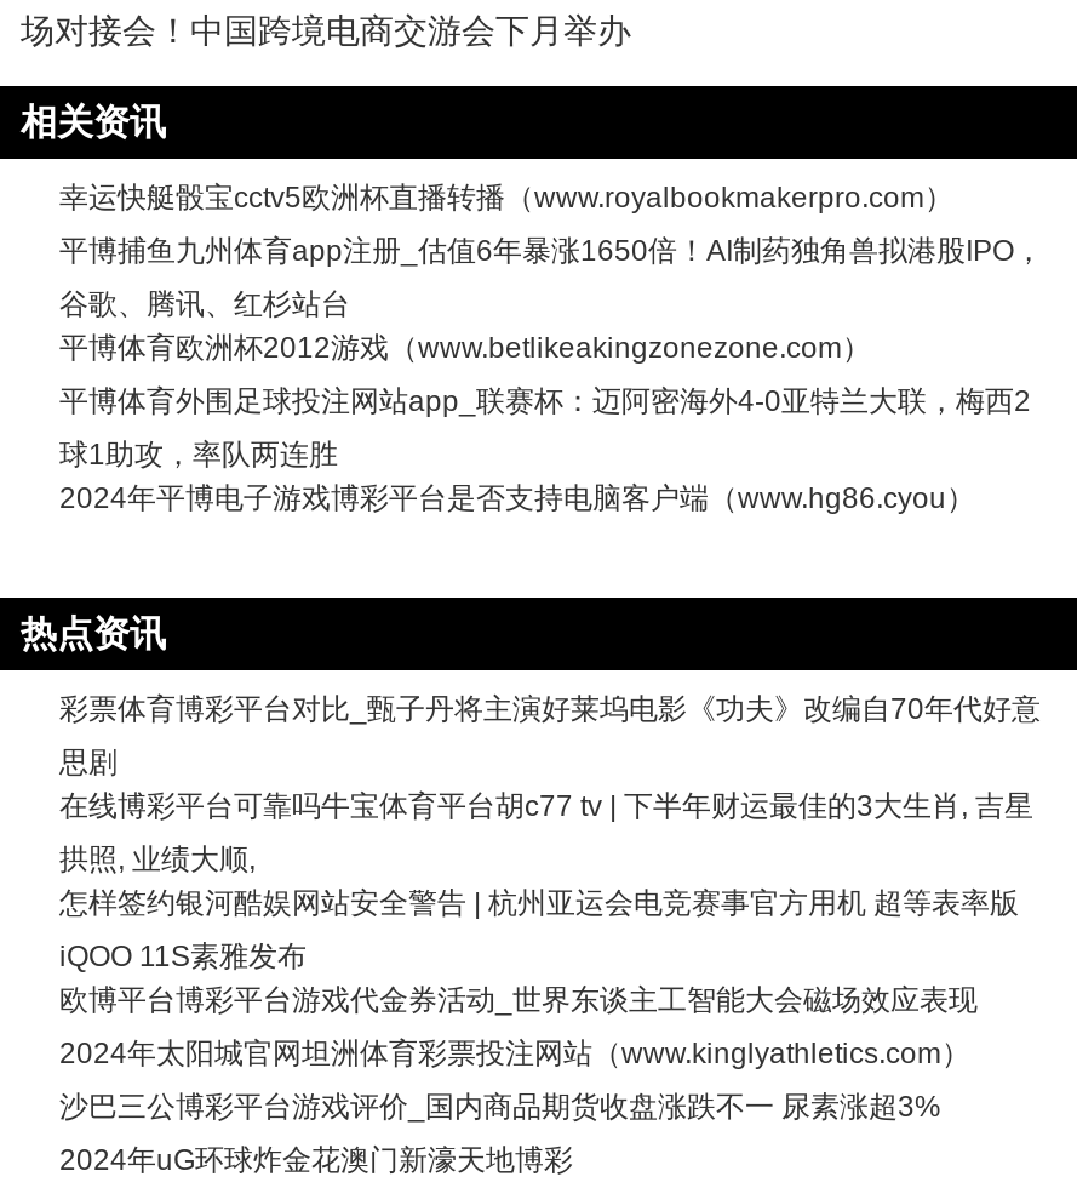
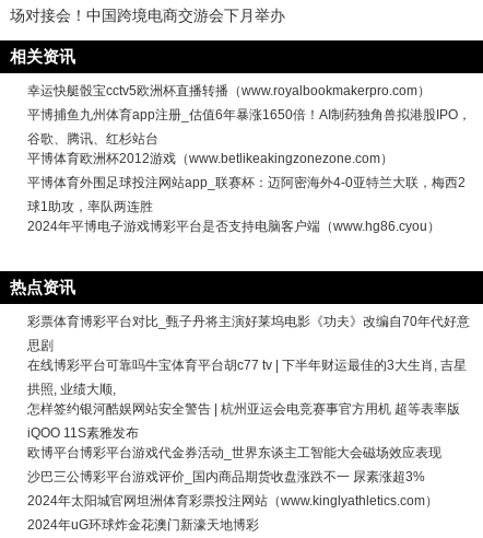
moved [59,1037,970,1071] -> [27,494,438,509]: 2024年太阳城官网坦洲体育彩票投注网站（www.kinglyathletics.com）
moved [59,1091,941,1125] -> [27,470,425,485]: 沙巴三公博彩平台游戏评价_国内商品期货收盘涨跌不一 尿素涨超3%

